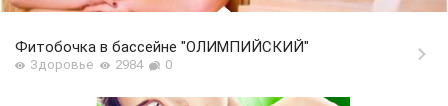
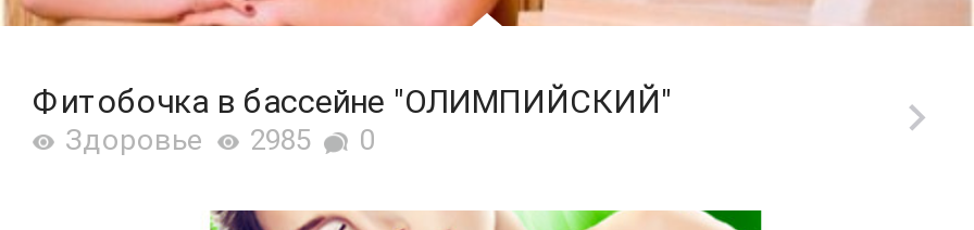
[30,57,172,72] Здоровье 2984 0 -> [65,124,374,156] Здоровье 2985 0

